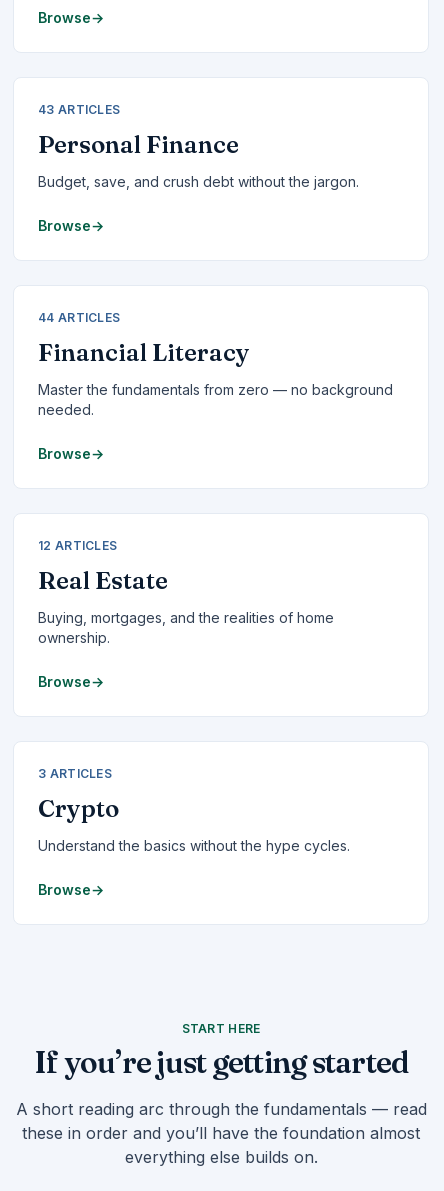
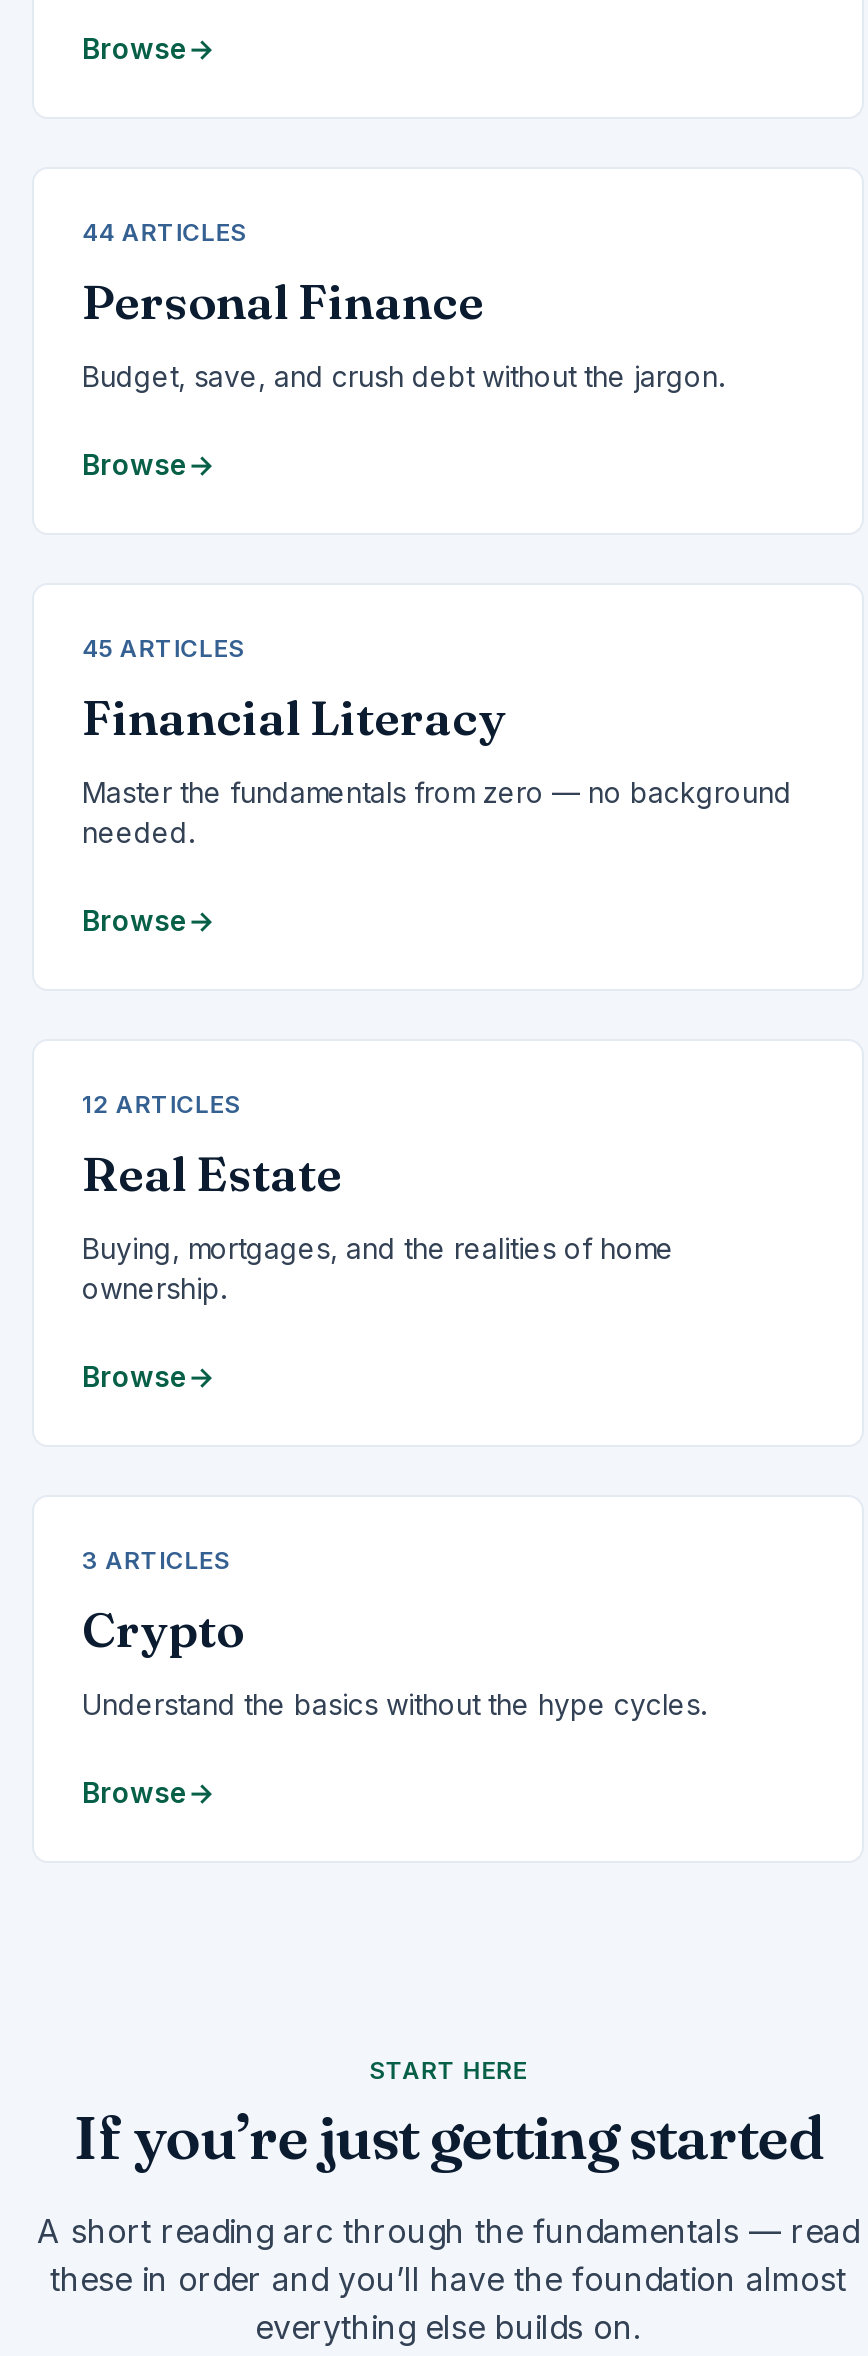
[38,102,120,117] 43 ARTICLES -> [82,217,247,247] 44 ARTICLES
[38,310,120,325] 44 ARTICLES -> [82,633,245,663] 45 ARTICLES

